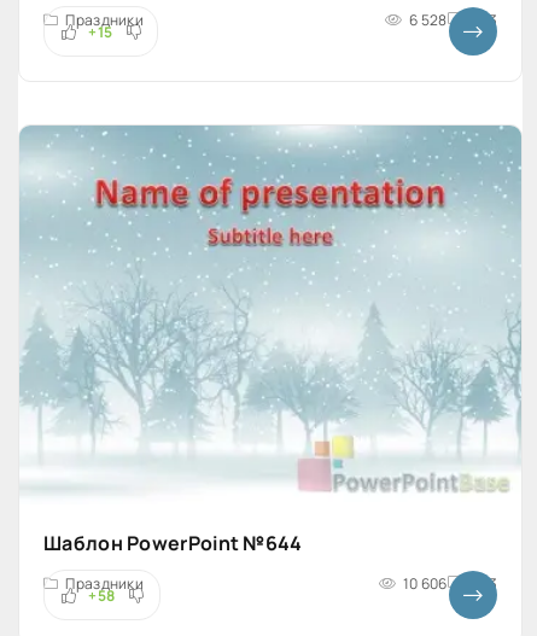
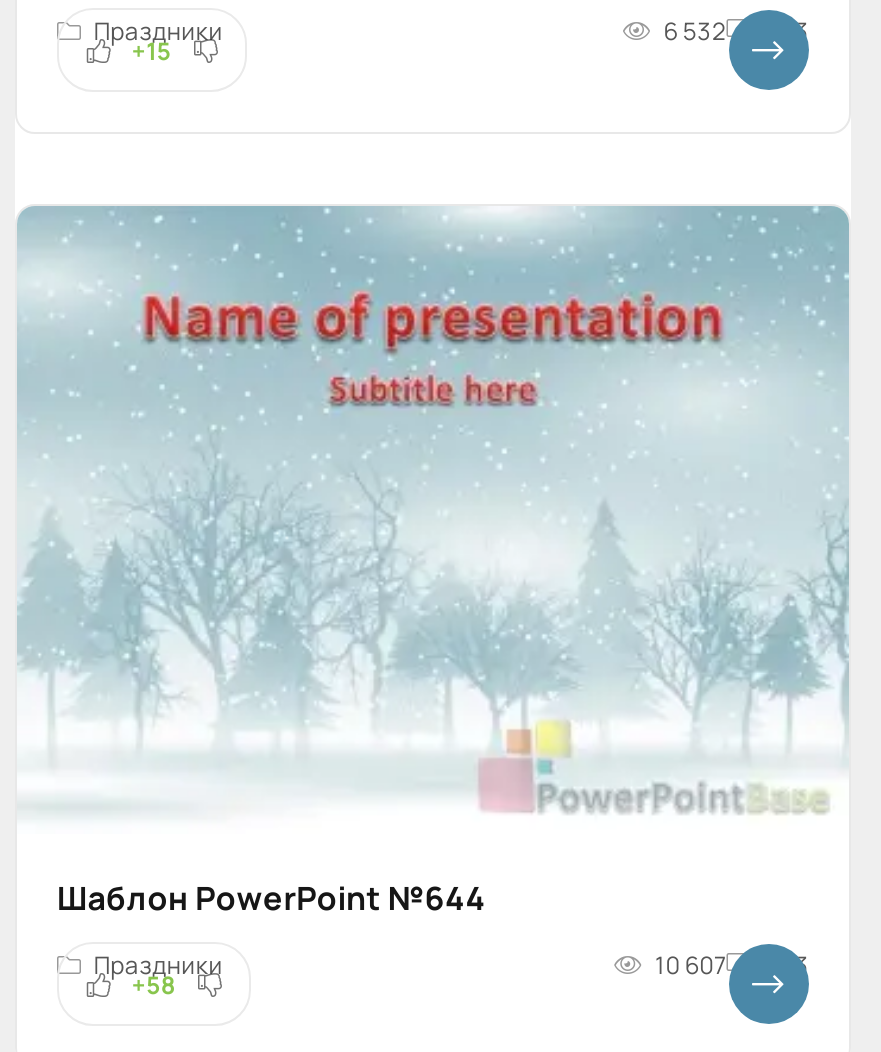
[409,10,447,30] 6 528 -> [664,14,727,48] 6 532
[403,573,447,594] 10 606 -> [655,948,727,982] 10 607

